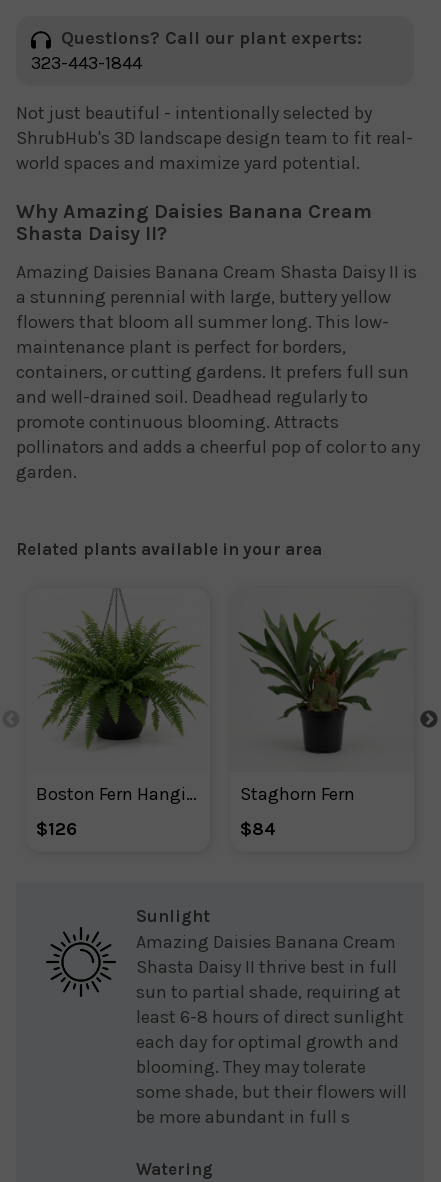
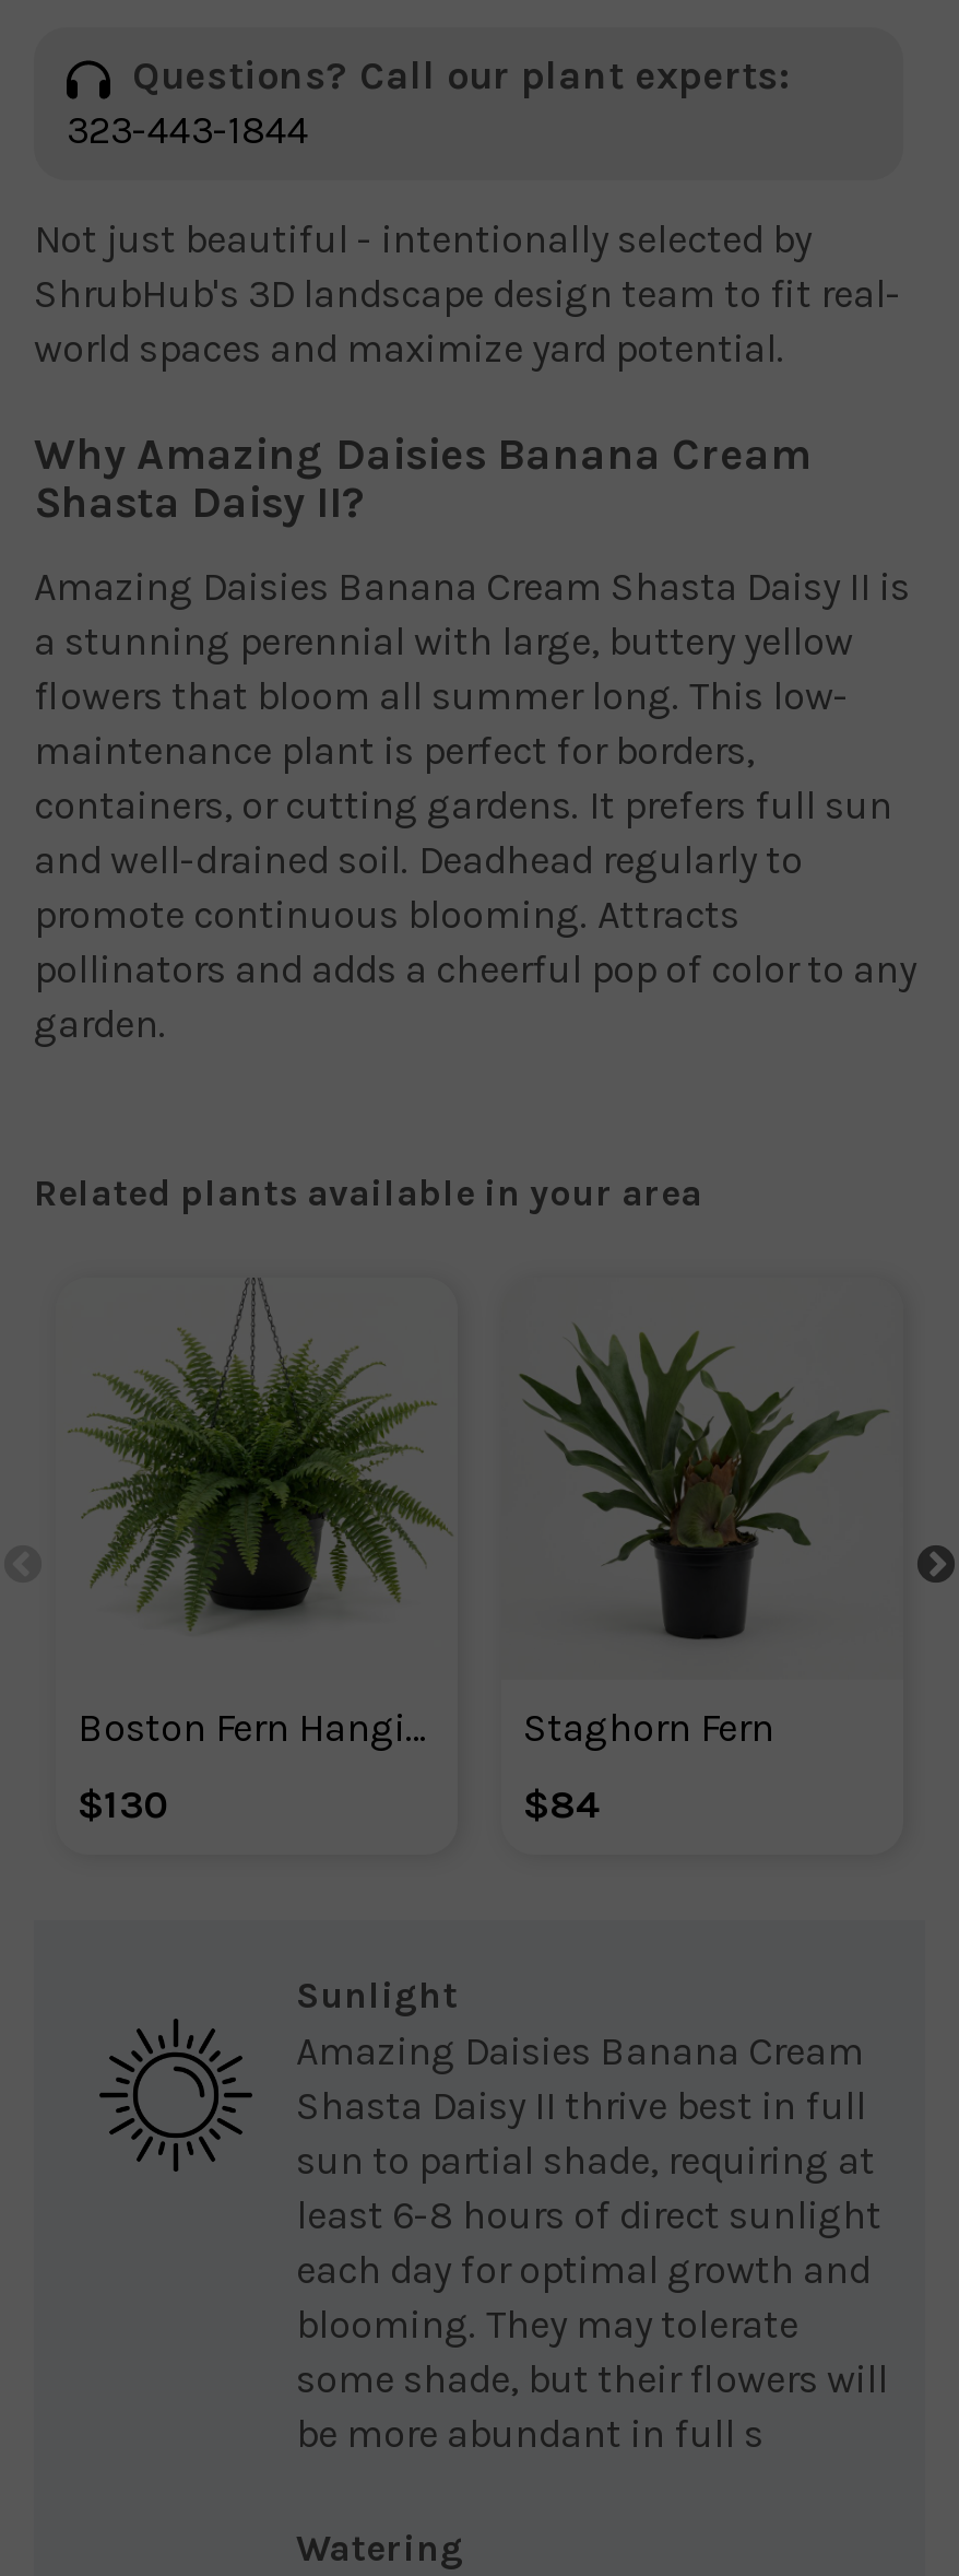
[36,818,77,840] $126 -> [78,1780,169,1828] $130

